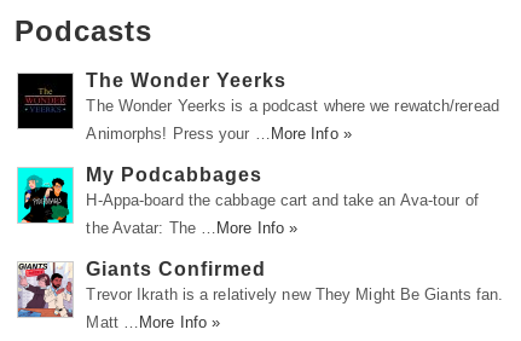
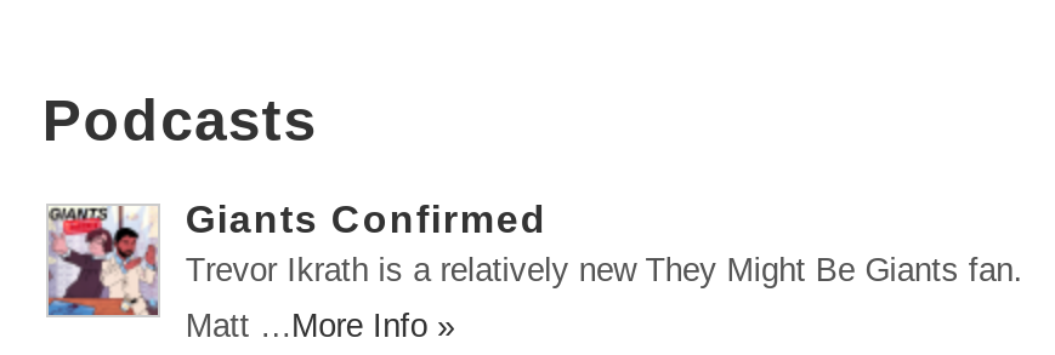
[17,70,499,237] [image] | The Wonder Yeerks | The Wonder Yeerks is a podcast where we rewatch/reread | Animorphs! Press your … More Info » | My Podcabbages | H-Appa-board the cabbage cart and take an Ava-tour of | the Avatar: The … More Info » -> none
[17,167,69,224] [image] -> none

